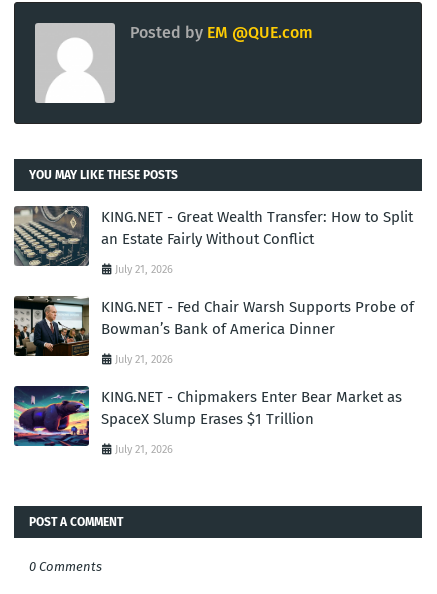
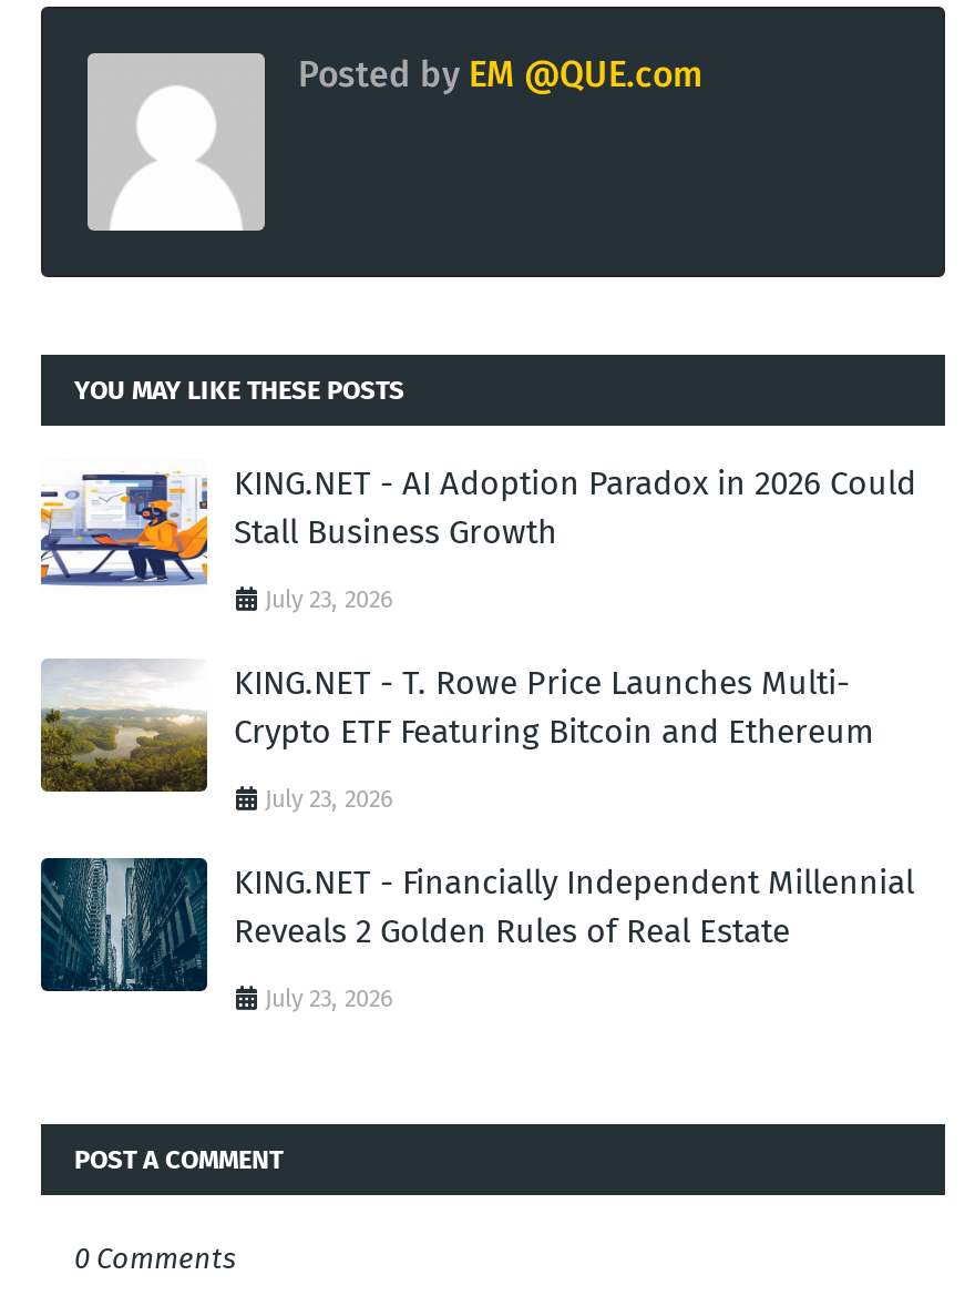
[13,205,413,267] [image] | KING.NET - Great Wealth Transfer: How to Split | an Estate Fairly Without Conflict -> [39,459,916,592] [image] | KING.NET - AI Adoption Paradox in 2026 Could | Stall Business Growth
[115,263,173,276] July 21, 2026 -> [265,586,393,615] July 23, 2026
[13,295,414,356] [image] | KING.NET - Fed Chair Warsh Supports Probe of | Bowman’s Bank of America Dinner -> [41,659,874,792] [image] | KING.NET - T. Rowe Price Launches Multi- | Crypto ETF Featuring Bitcoin and Ethereum
[115,353,173,366] July 21, 2026 -> [265,786,393,814] July 23, 2026
[13,385,402,447] [image] | KING.NET - Chipmakers Enter Bear Market as | SpaceX Slump Erases $1 Trillion -> [39,856,914,993] [image] | KING.NET - Financially Independent Millennial | Reveals 2 Golden Rules of Real Estate
[115,443,173,456] July 21, 2026 -> [265,985,393,1014] July 23, 2026

